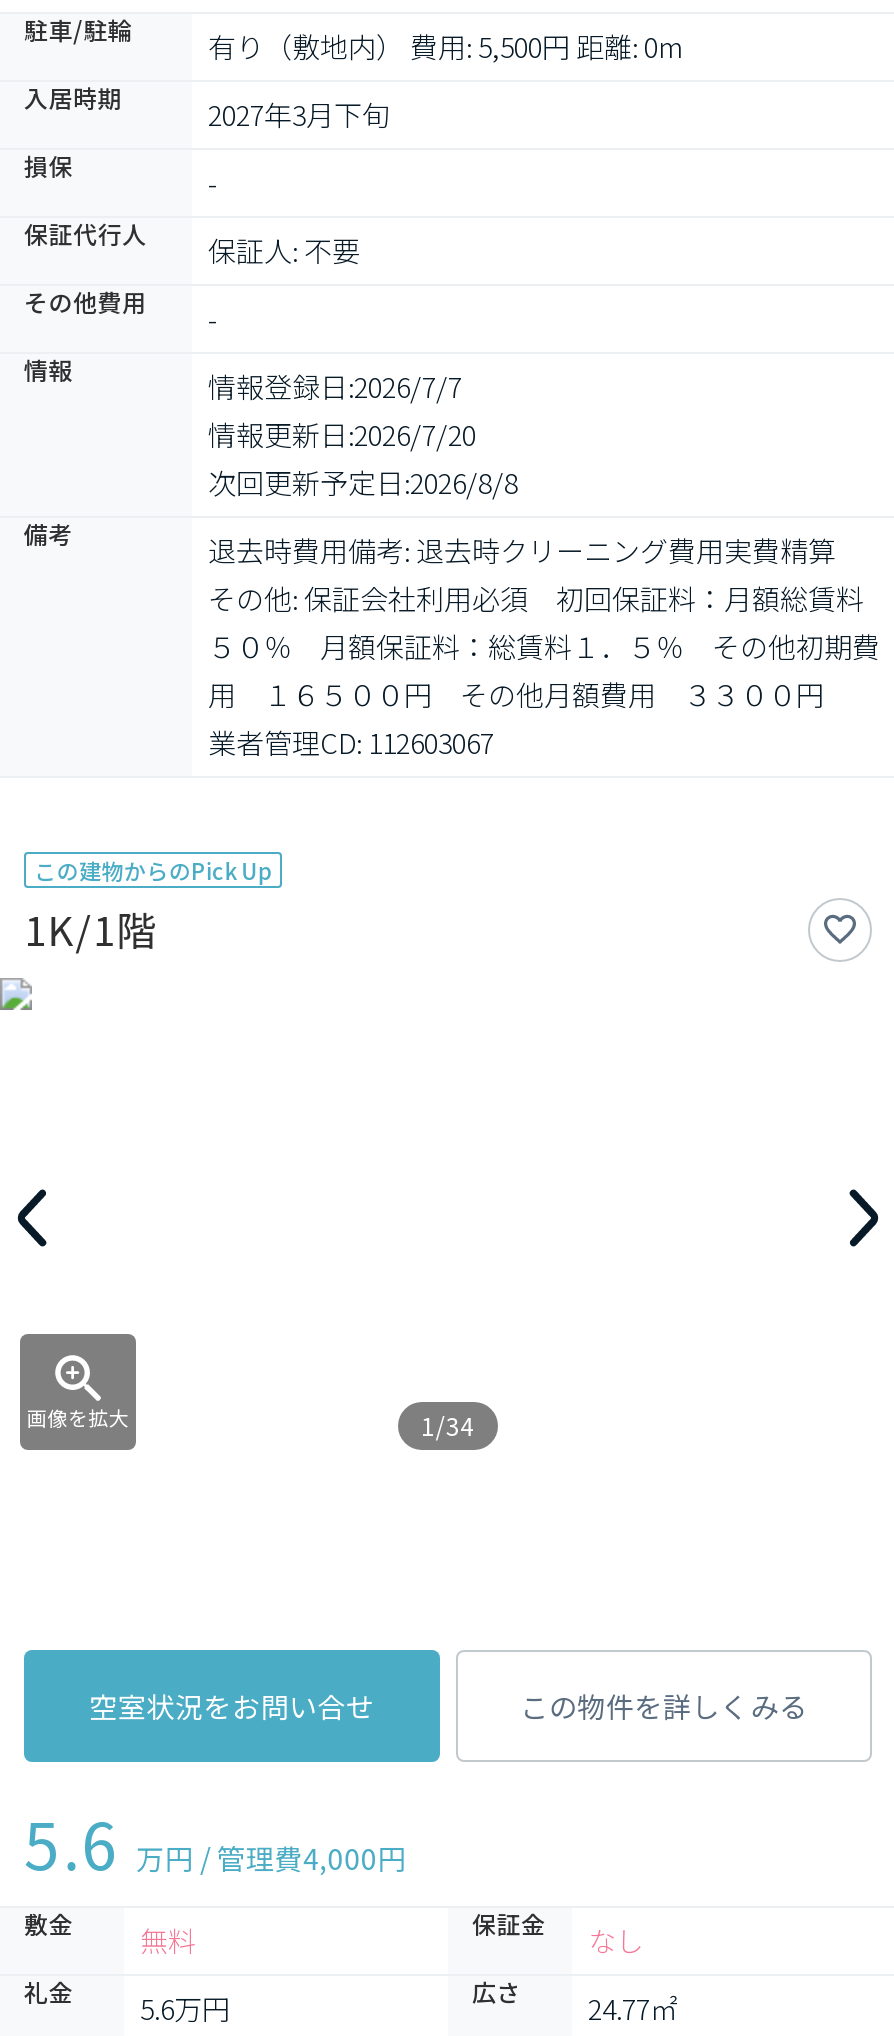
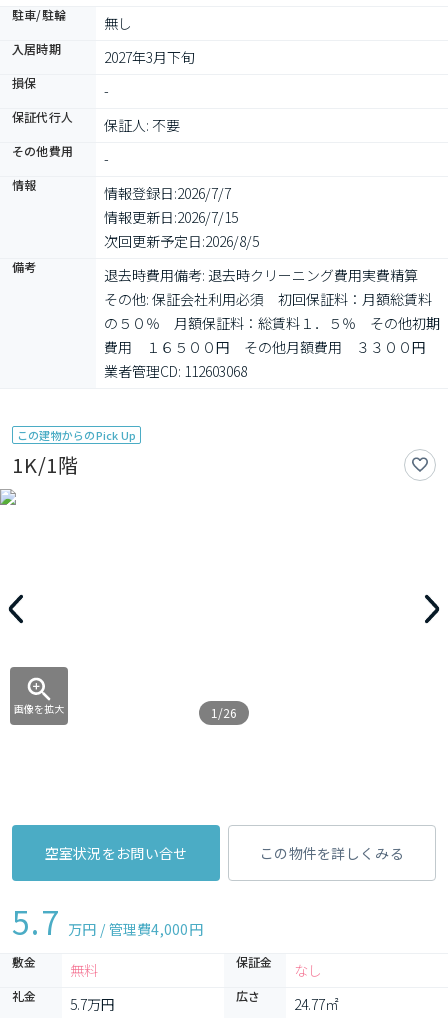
[208,26,684,66] 有り（敷地内） 費用: 5,500円 距離: 0m -> [104,13,132,33] 無し
[208,414,476,454] 情報更新日: 2026/7/20 -> [104,207,238,227] 情報更新日: 2026/7/15
[208,462,518,502] 次回更新予定日: 2026/8/8 -> [104,231,259,251] 次回更新予定日: 2026/8/5
[208,626,880,762] ５０％ 月額保証料：総賃料１．５％ その他初期費 | 用 １６５００円 その他月額費用 ３３００円 | 業者管理CD: 112603067 -> [104,313,440,381] の５０％ 月額保証料：総賃料１．５％ その他初期 | 費用 １６５００円 その他月額費用 ３３００円 | 業者管理CD: 112603068
[421,1408,475,1442] 1/34 -> [210,704,237,721] 1/26
[24,1796,406,1888] 5.6 万円 / 管理費4,000円 -> [12,898,203,944] 5.7 万円 / 管理費4,000円
[24,1974,230,2028] 礼金 5.6万円 -> [12,987,115,1014] 礼金 5.7万円

